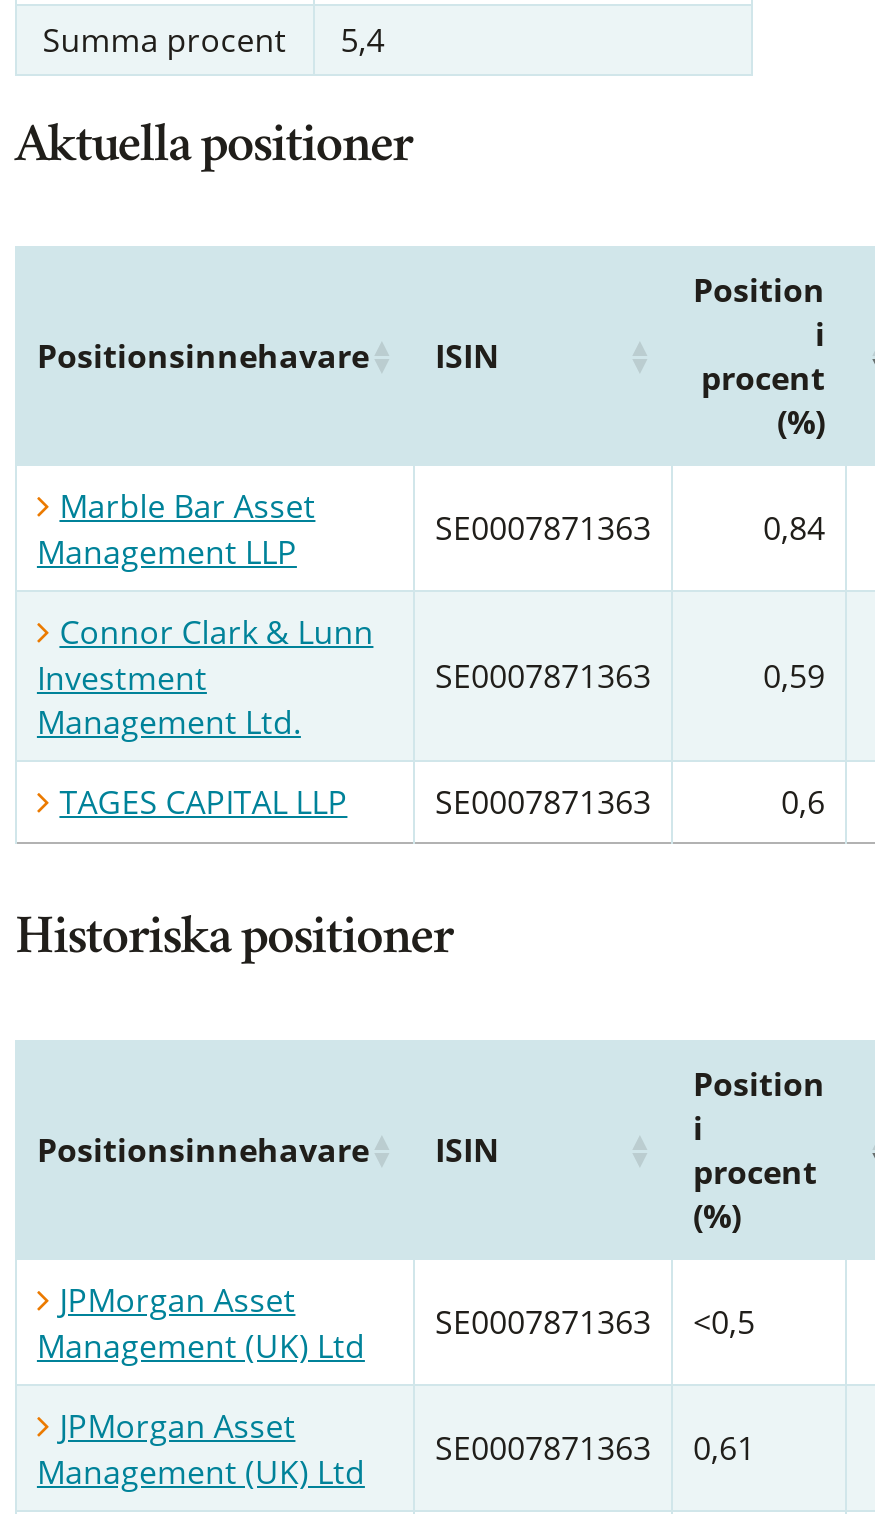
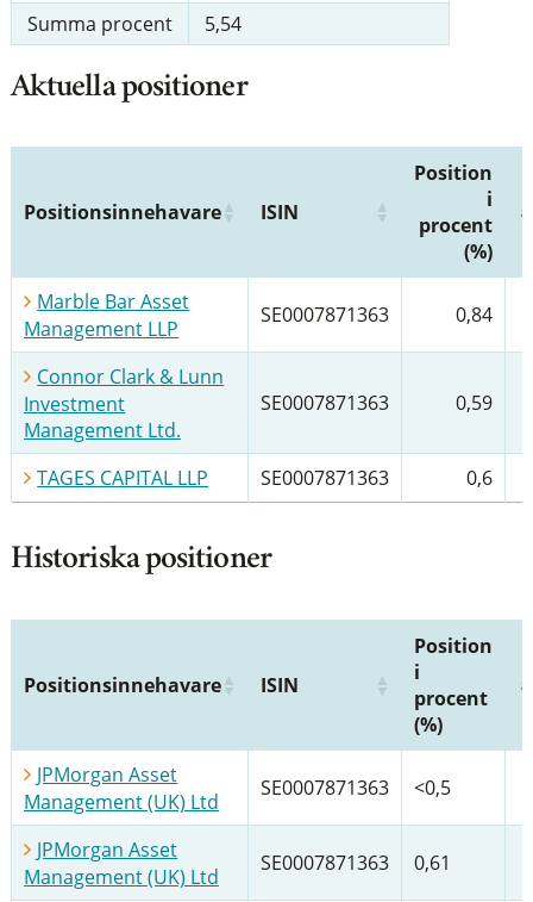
[43,17,385,61] Summa procent 5,4 -> [27,10,241,37] Summa procent 5,54

